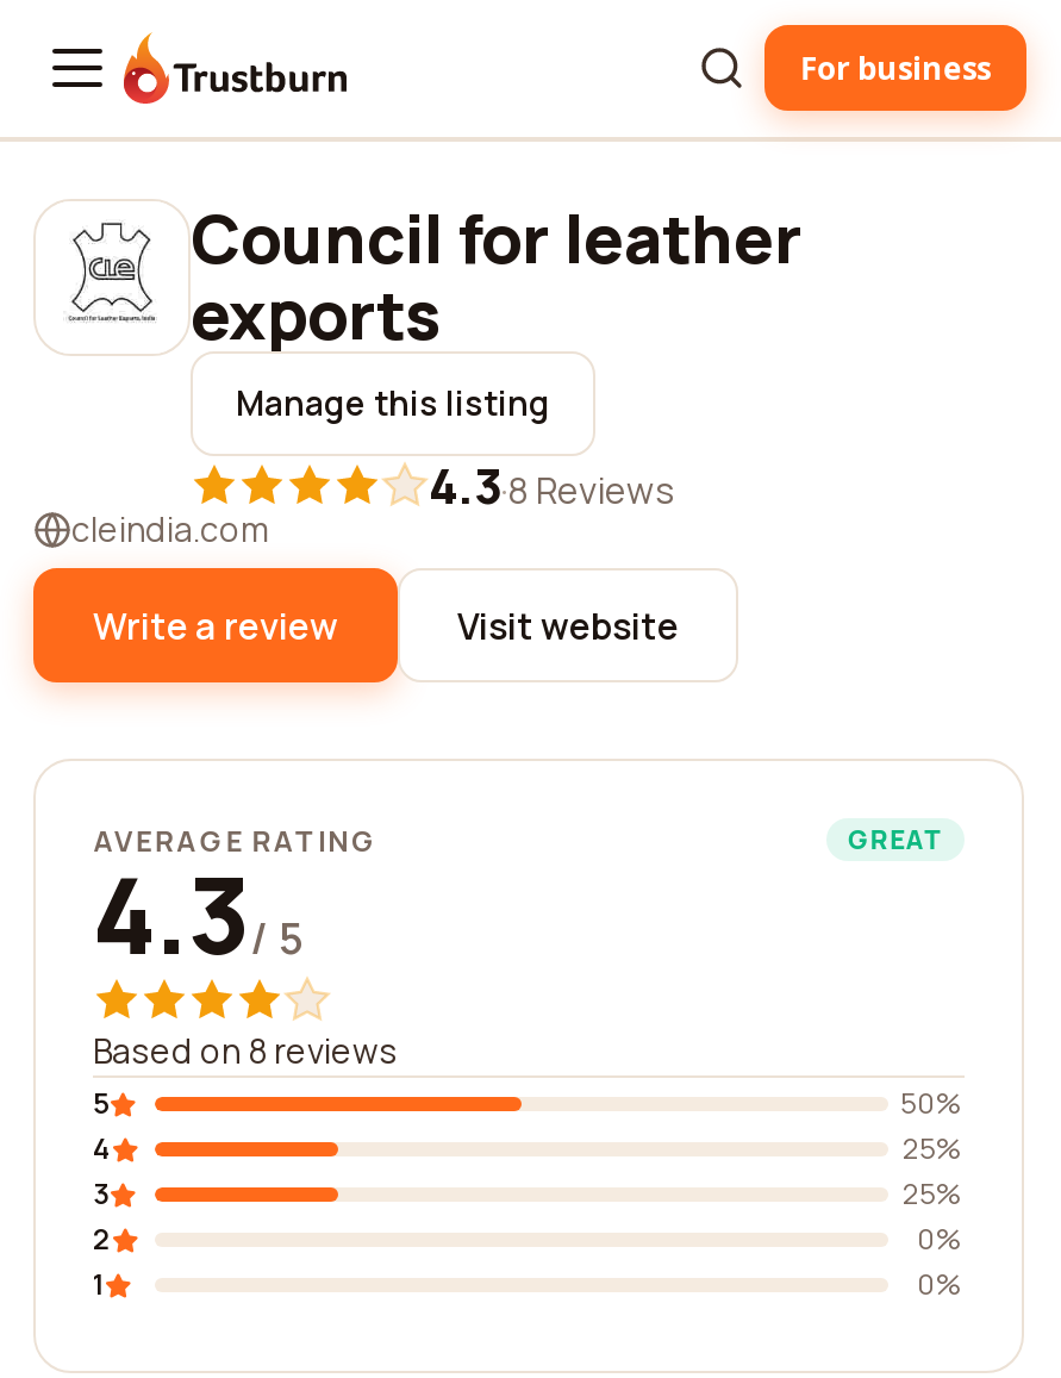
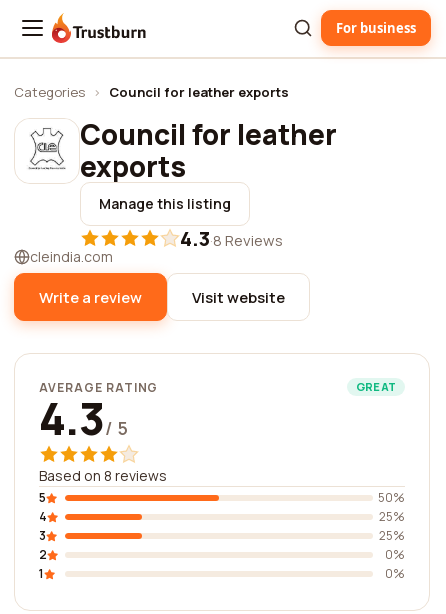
none -> [14,83,289,101] Categories › Council for leather exports

